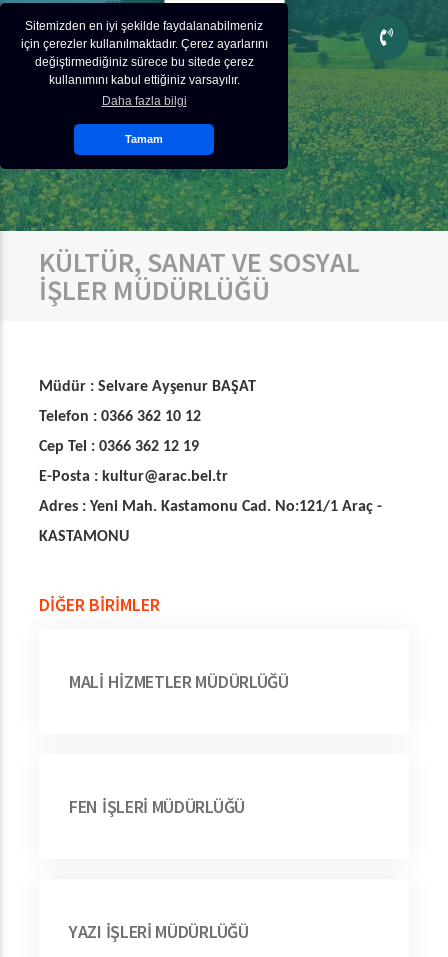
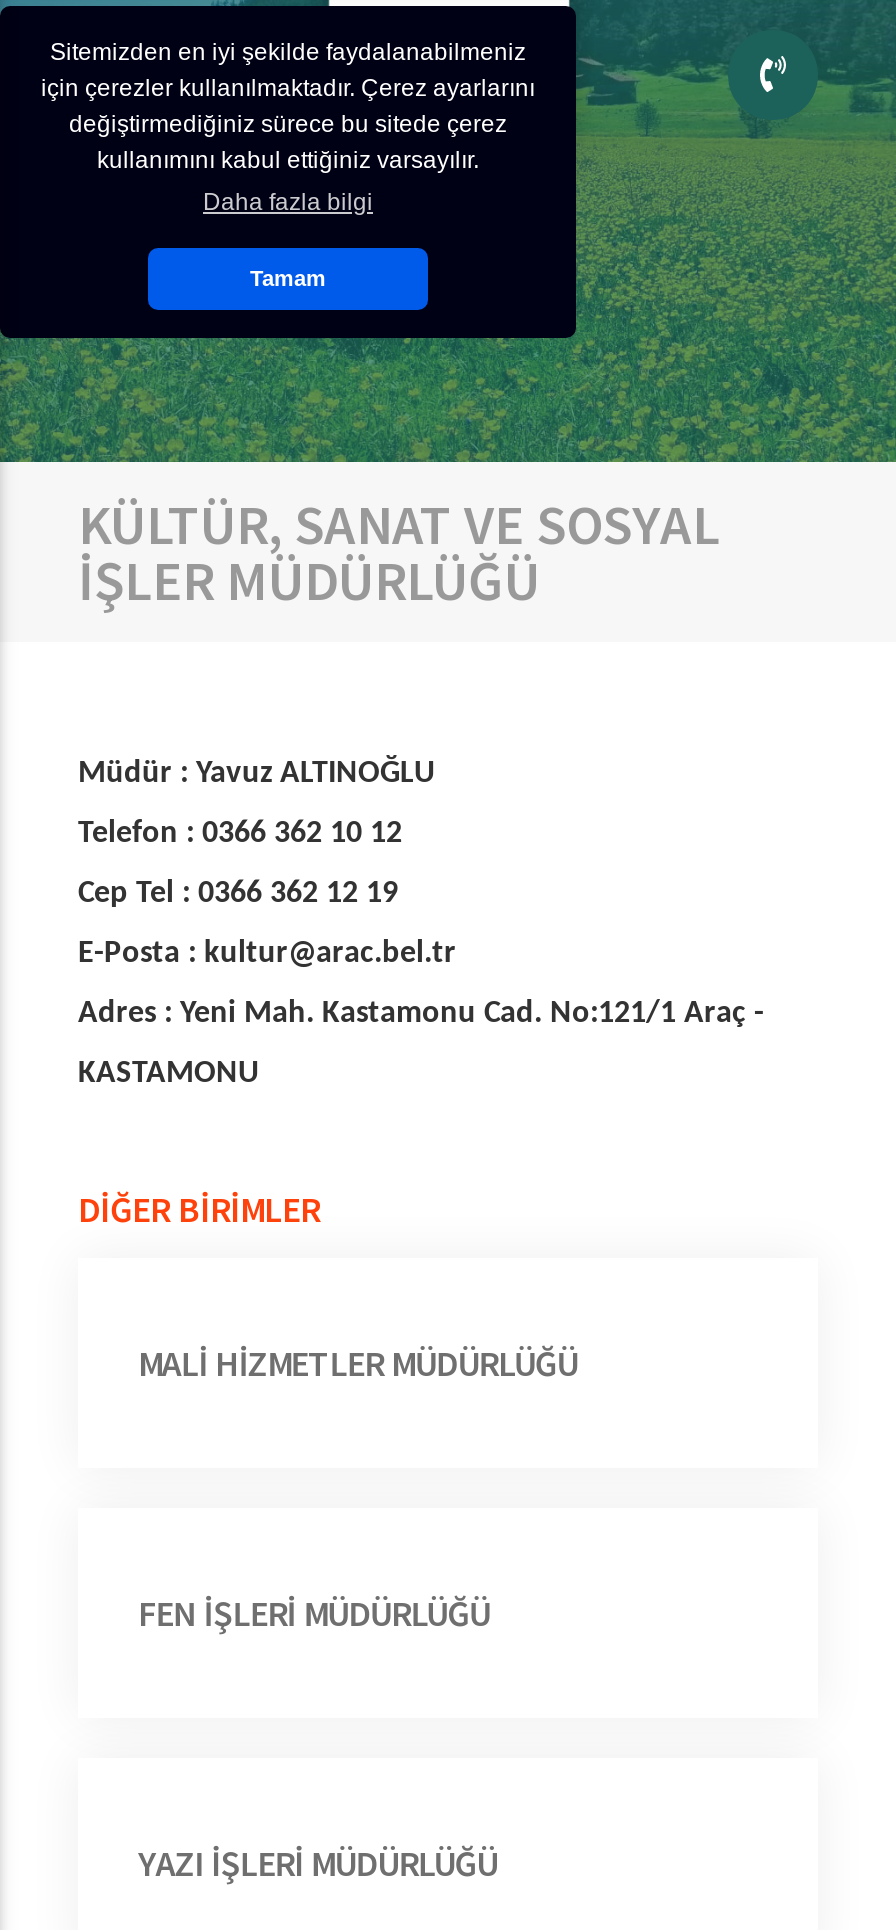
[39,379,256,395] Müdür : Selvare Ayşenur BAŞAT -> [78,758,434,790] Müdür : Yavuz ALTINOĞLU

